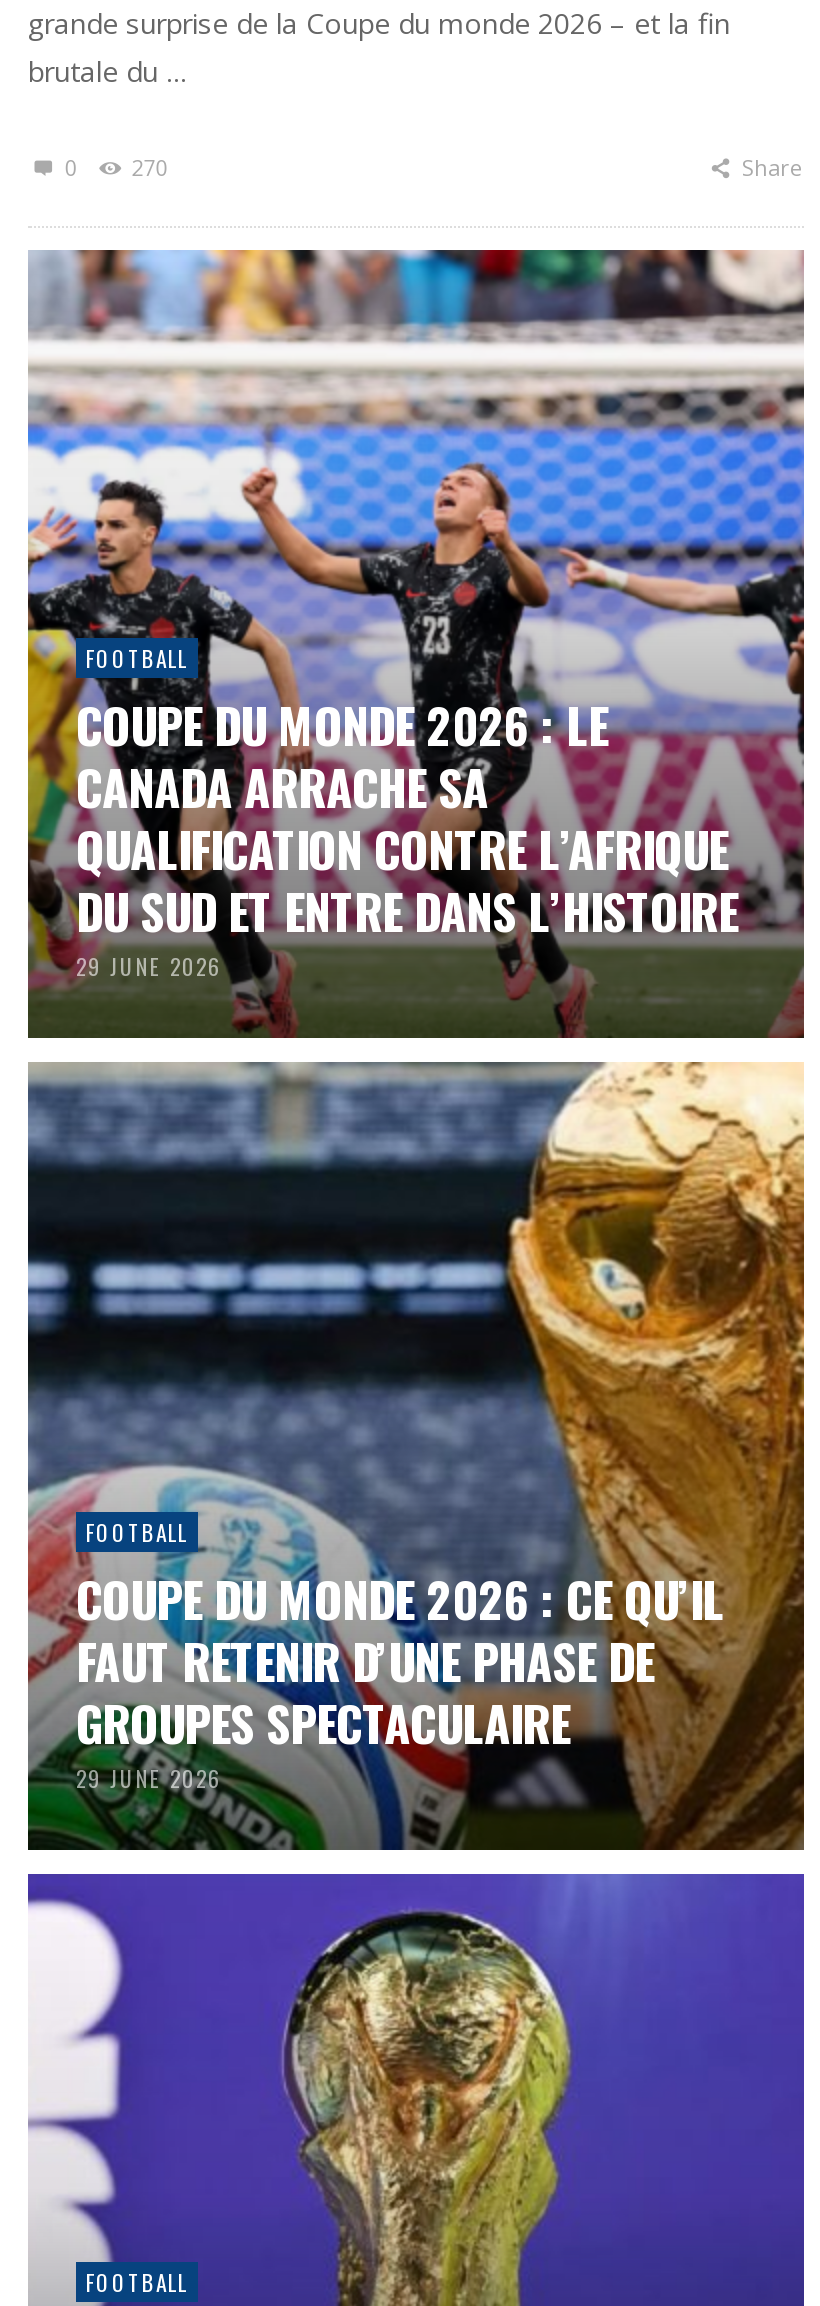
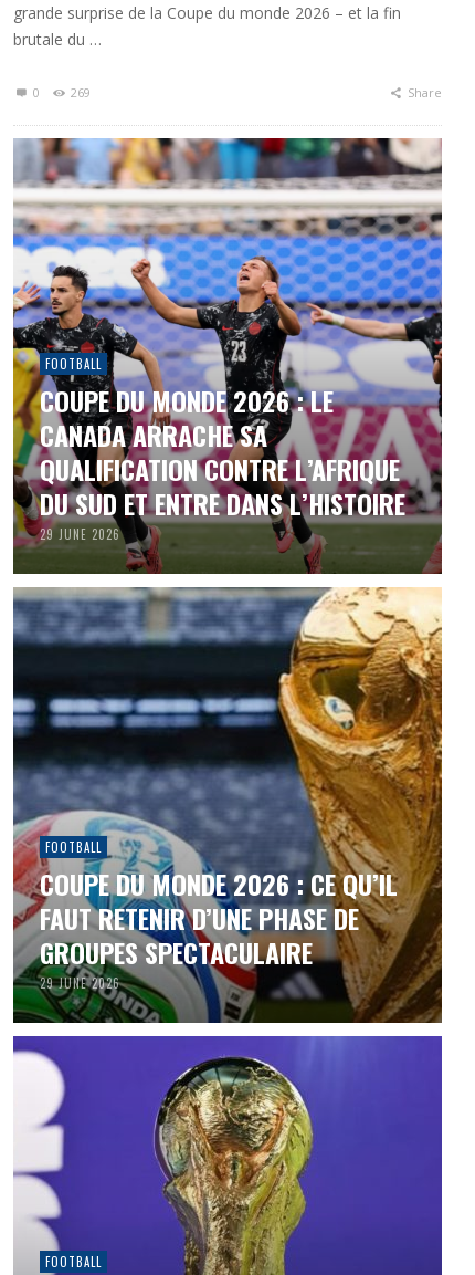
[59,152,168,182] 0 270 -> [30,84,90,101] 0 269

